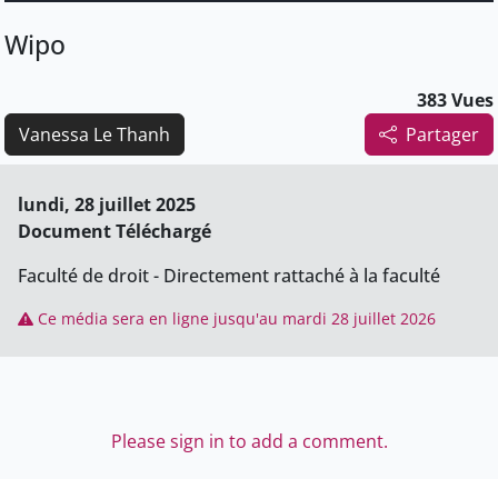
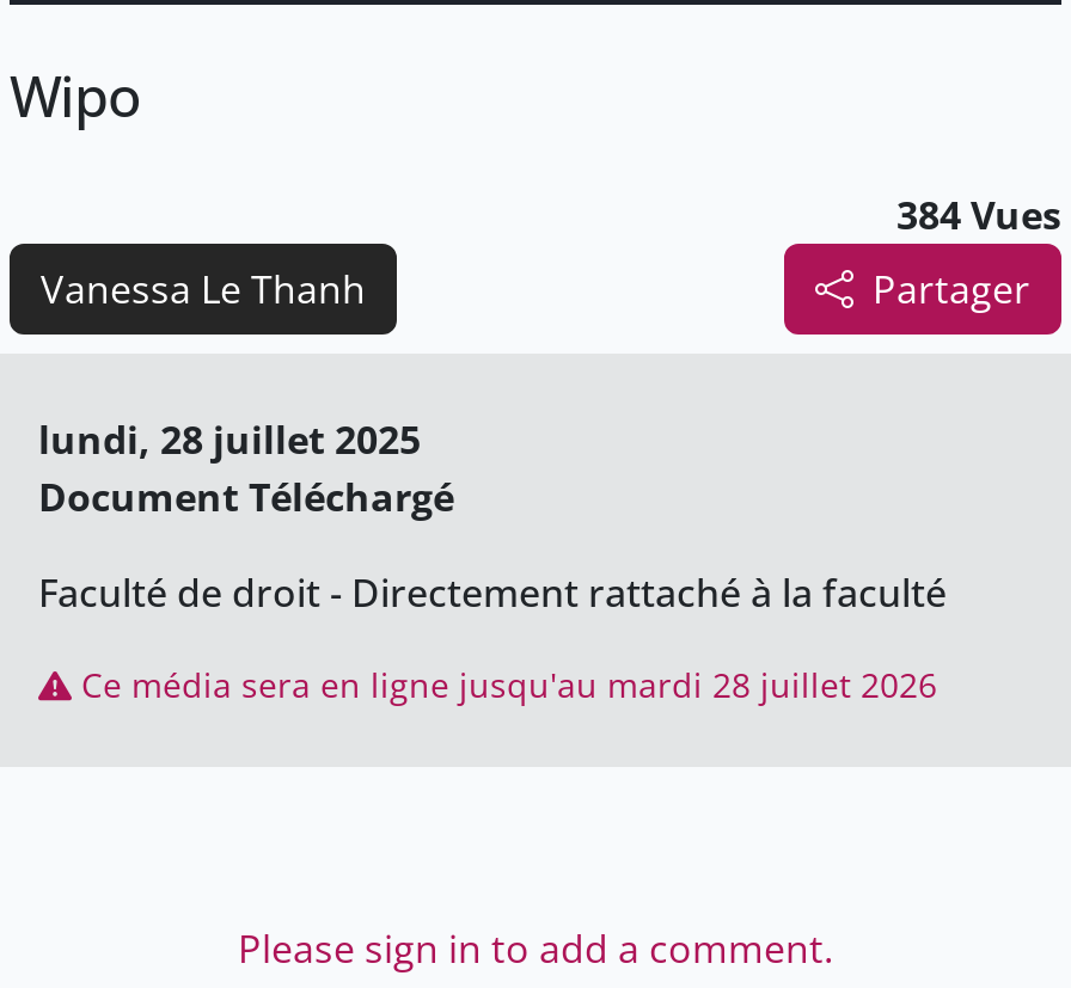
[417,88,494,112] 383 Vues -> [896,189,1061,242] 384 Vues

